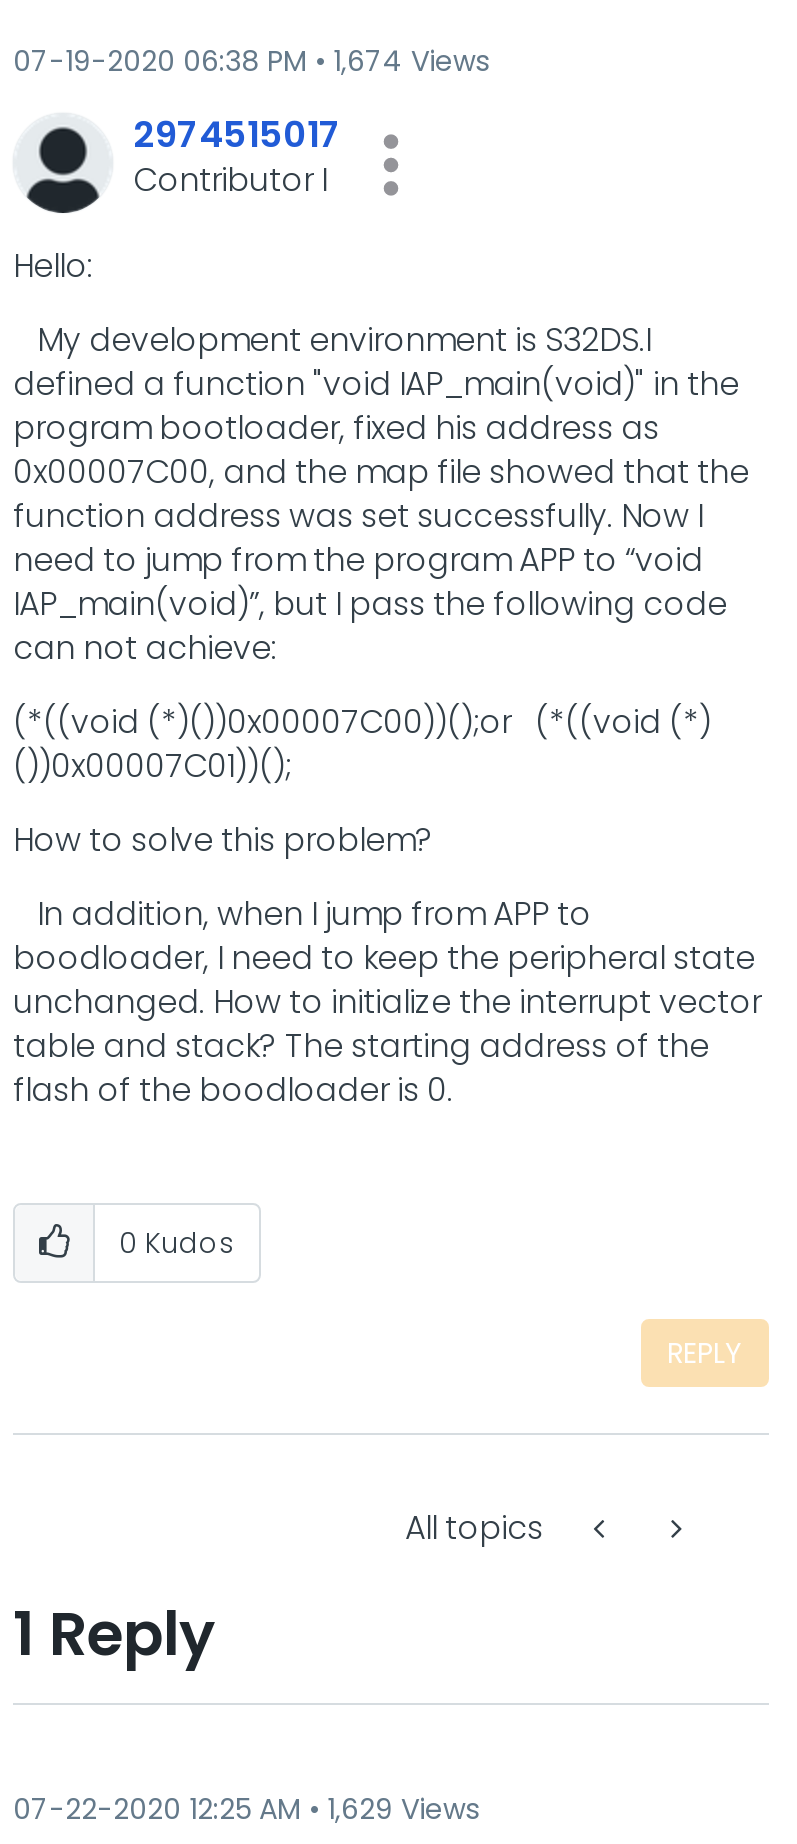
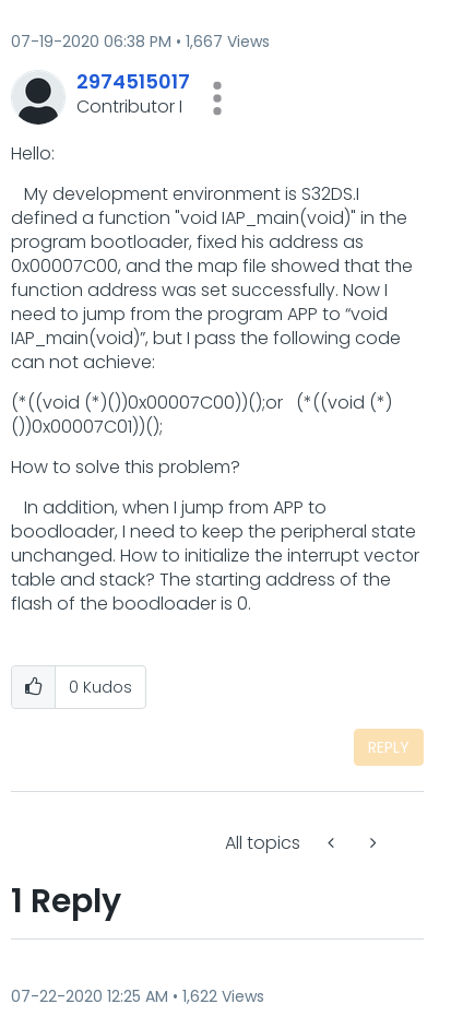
[13,41,489,81] 07-19-2020 06:38 PM 1,674 Views -> [11,31,270,52] 07-19-2020 06:38 PM 1,667 Views
[13,1789,479,1829] 07-22-2020 12:25 AM 1,629 Views -> [11,985,264,1007] 07-22-2020 12:25 AM 1,622 Views

